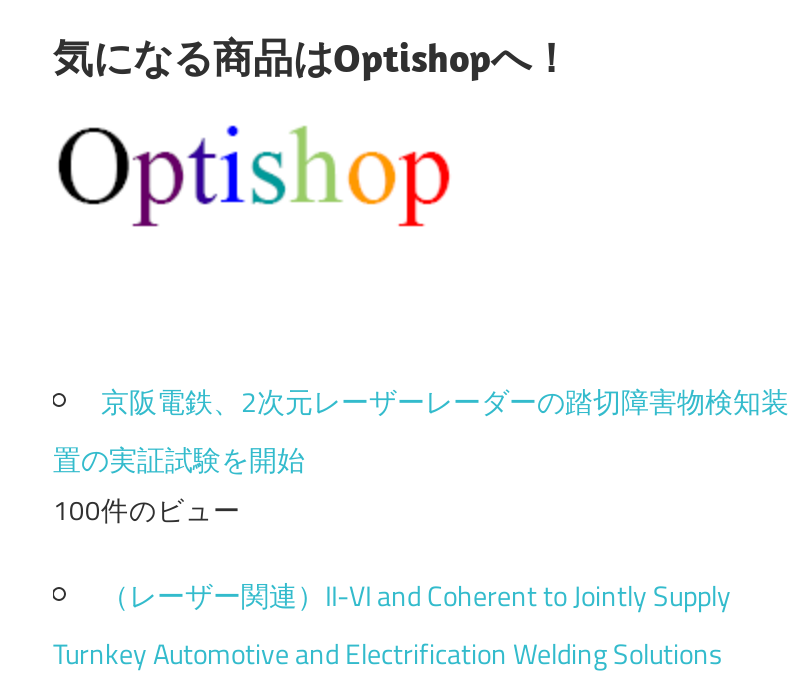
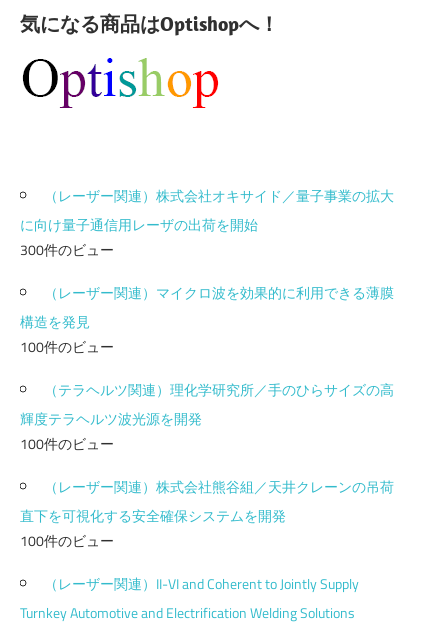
[53,379,789,479] 京阪電鉄、2次元レーザーレーダーの踏切障害物検知装 | 置の実証試験を開始 -> [20,185,394,526] （レーザー関連）株式会社オキサイド／量子事業の拡大 | に向け量子通信用レーザの出荷を開始 | 300件のビュー | （レーザー関連）マイクロ波を効果的に利用できる薄膜 | 構造を発見 | 100件のビュー | （テラヘルツ関連）理化学研究所／手のひらサイズの高 | 輝度テラヘルツ波光源を開発 | 100件のビュー | （レーザー関連）株式会社熊谷組／天井クレーンの吊荷 | 直下を可視化する安全確保システムを開発

